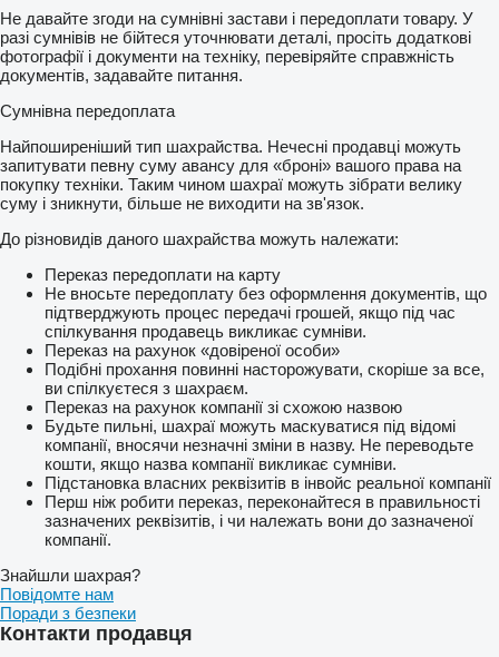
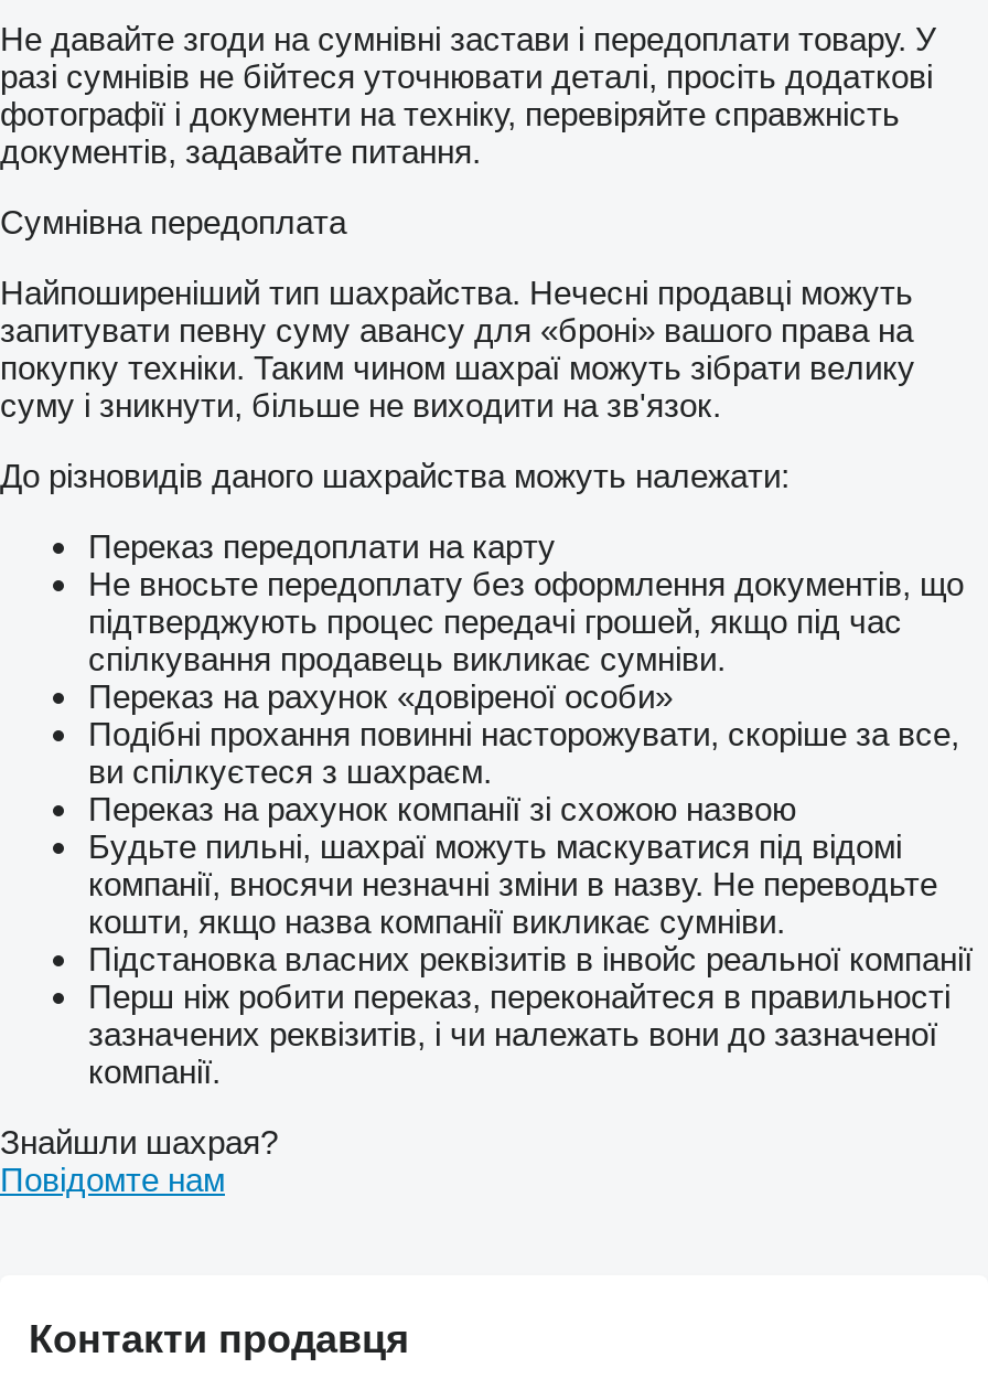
[0,604,136,623] Поради з безпеки -> none

